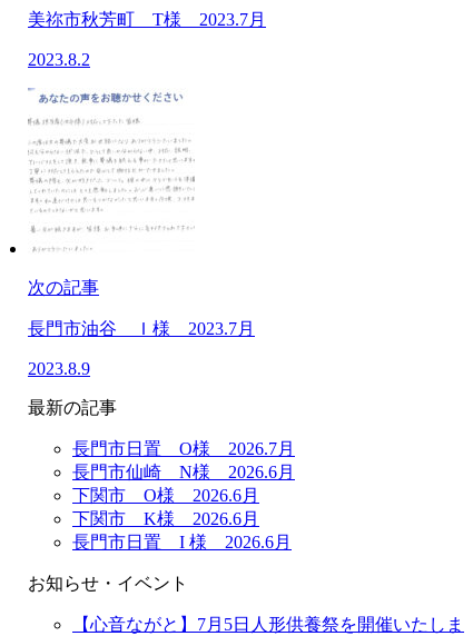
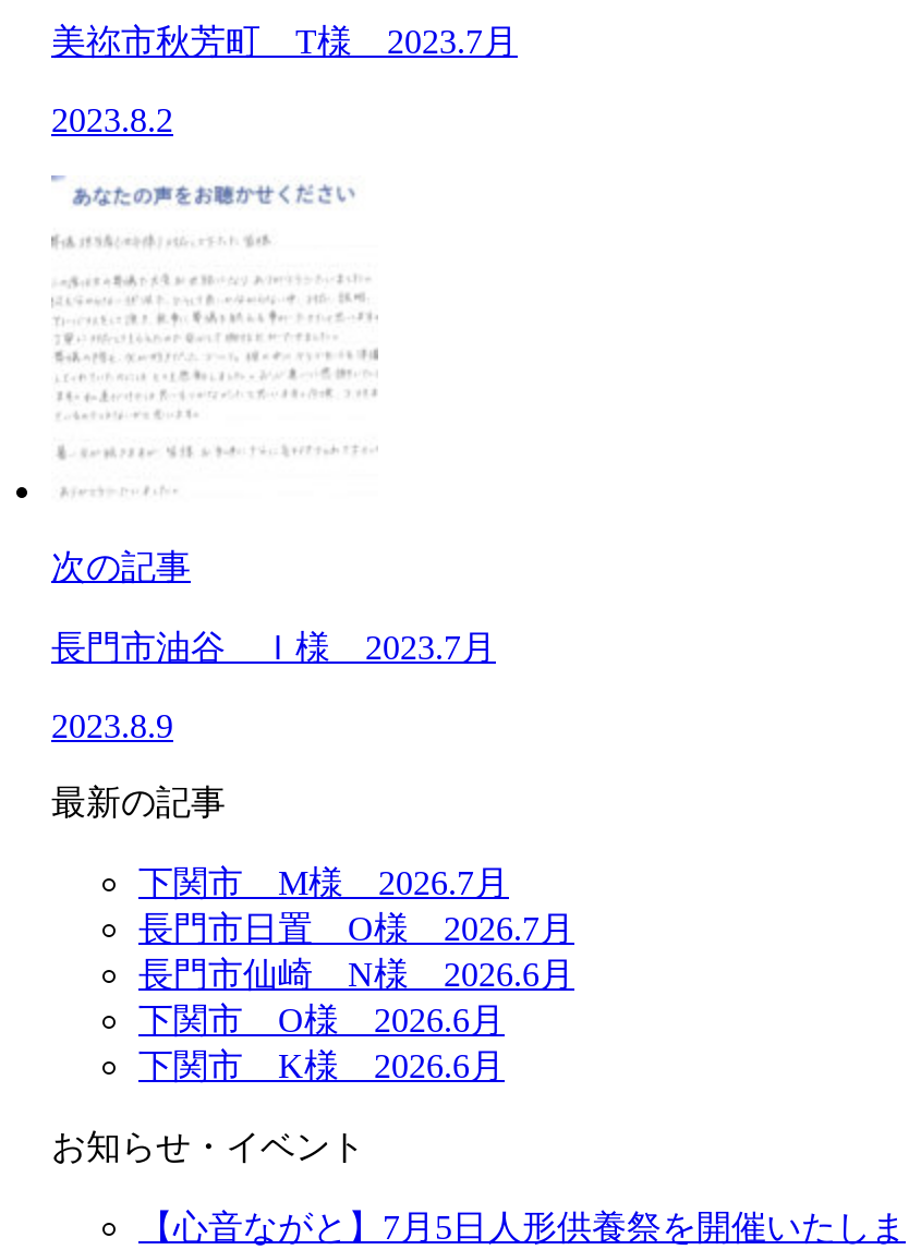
none -> [138,864,509,901] 下関市 M様 2026.7月
moved [72,439,295,528] -> [138,909,574,1084]: 長門市日置 O様 2026.7月 | 長門市仙崎 N様 2026.6月 | 下関市 O様 2026.6月 | 下関市 K様 2026.6月
[72,532,292,551] 長門市日置 I 様 2026.6月 -> none

